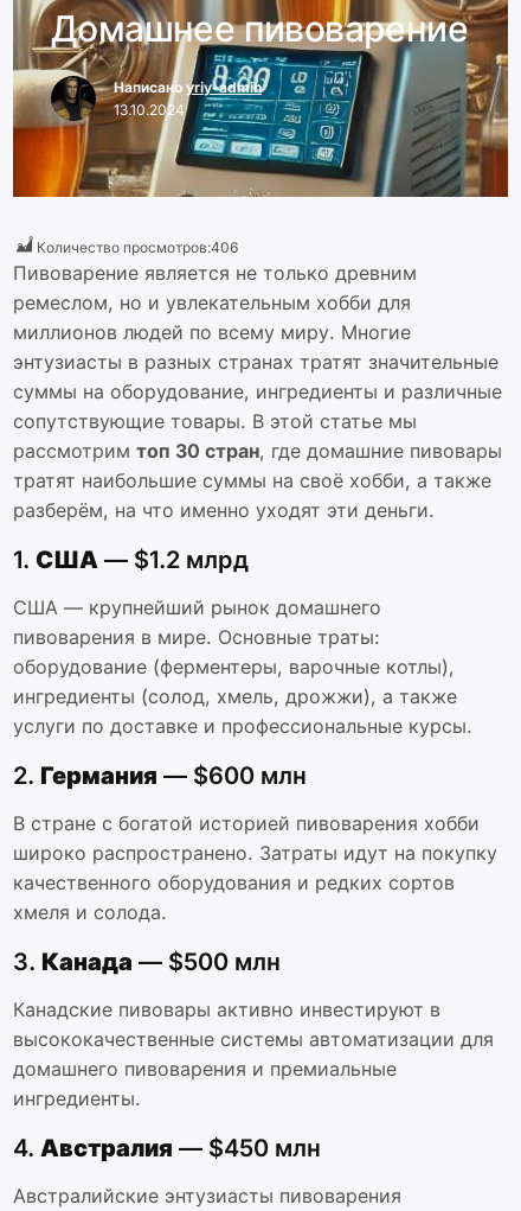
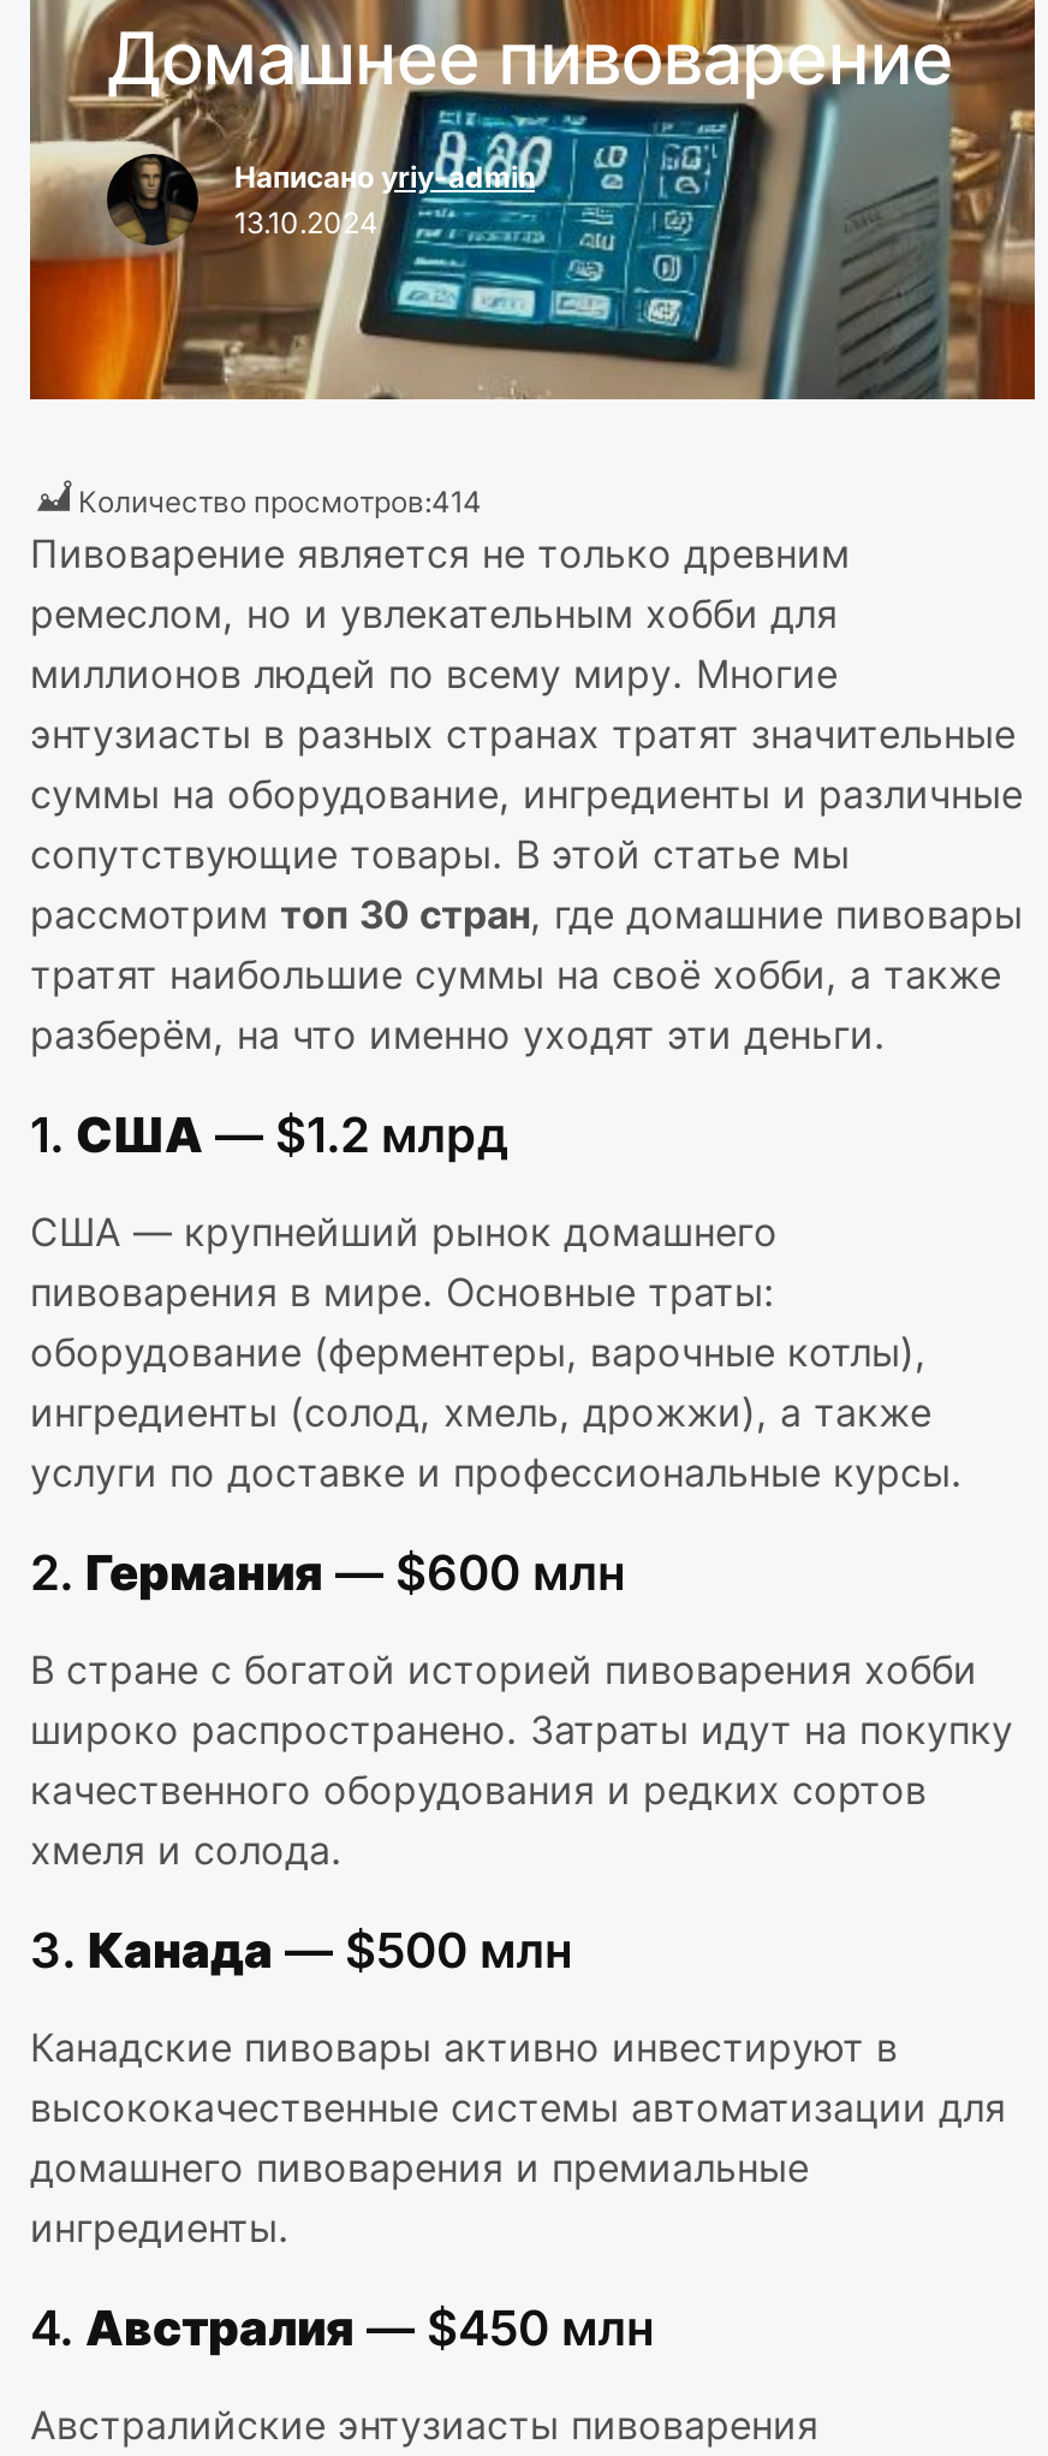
[37,238,238,256] Количество просмотров:406 -> [78,482,482,518] Количество просмотров:414

